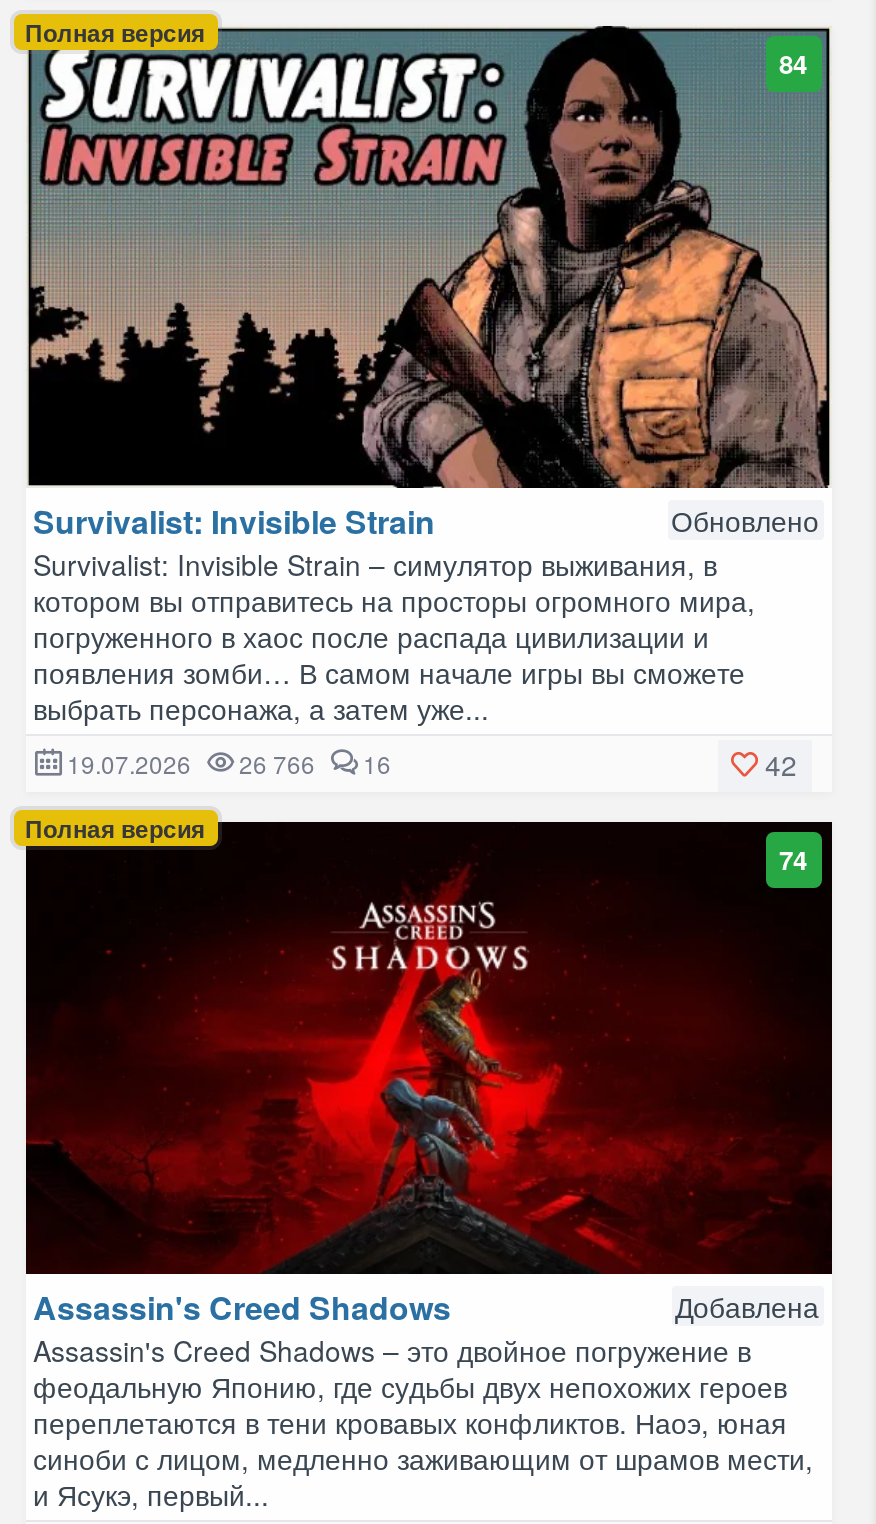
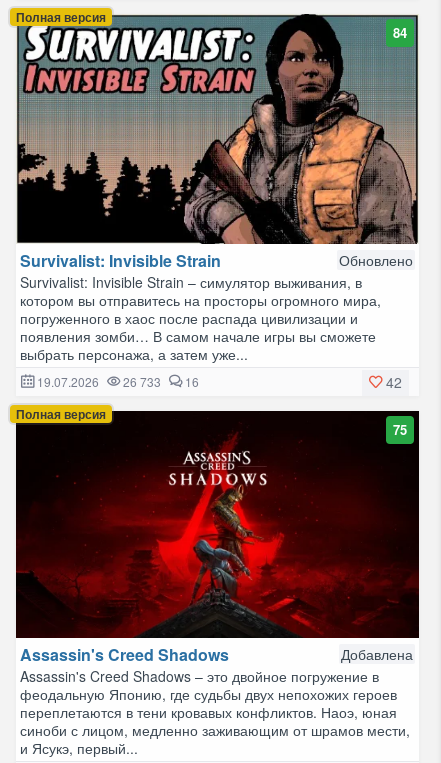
[61,746,391,780] 19.07.2026 26 766 16 -> [33,373,198,390] 19.07.2026 26 733 16
[779,840,807,878] 74 -> [392,420,406,439] 75

